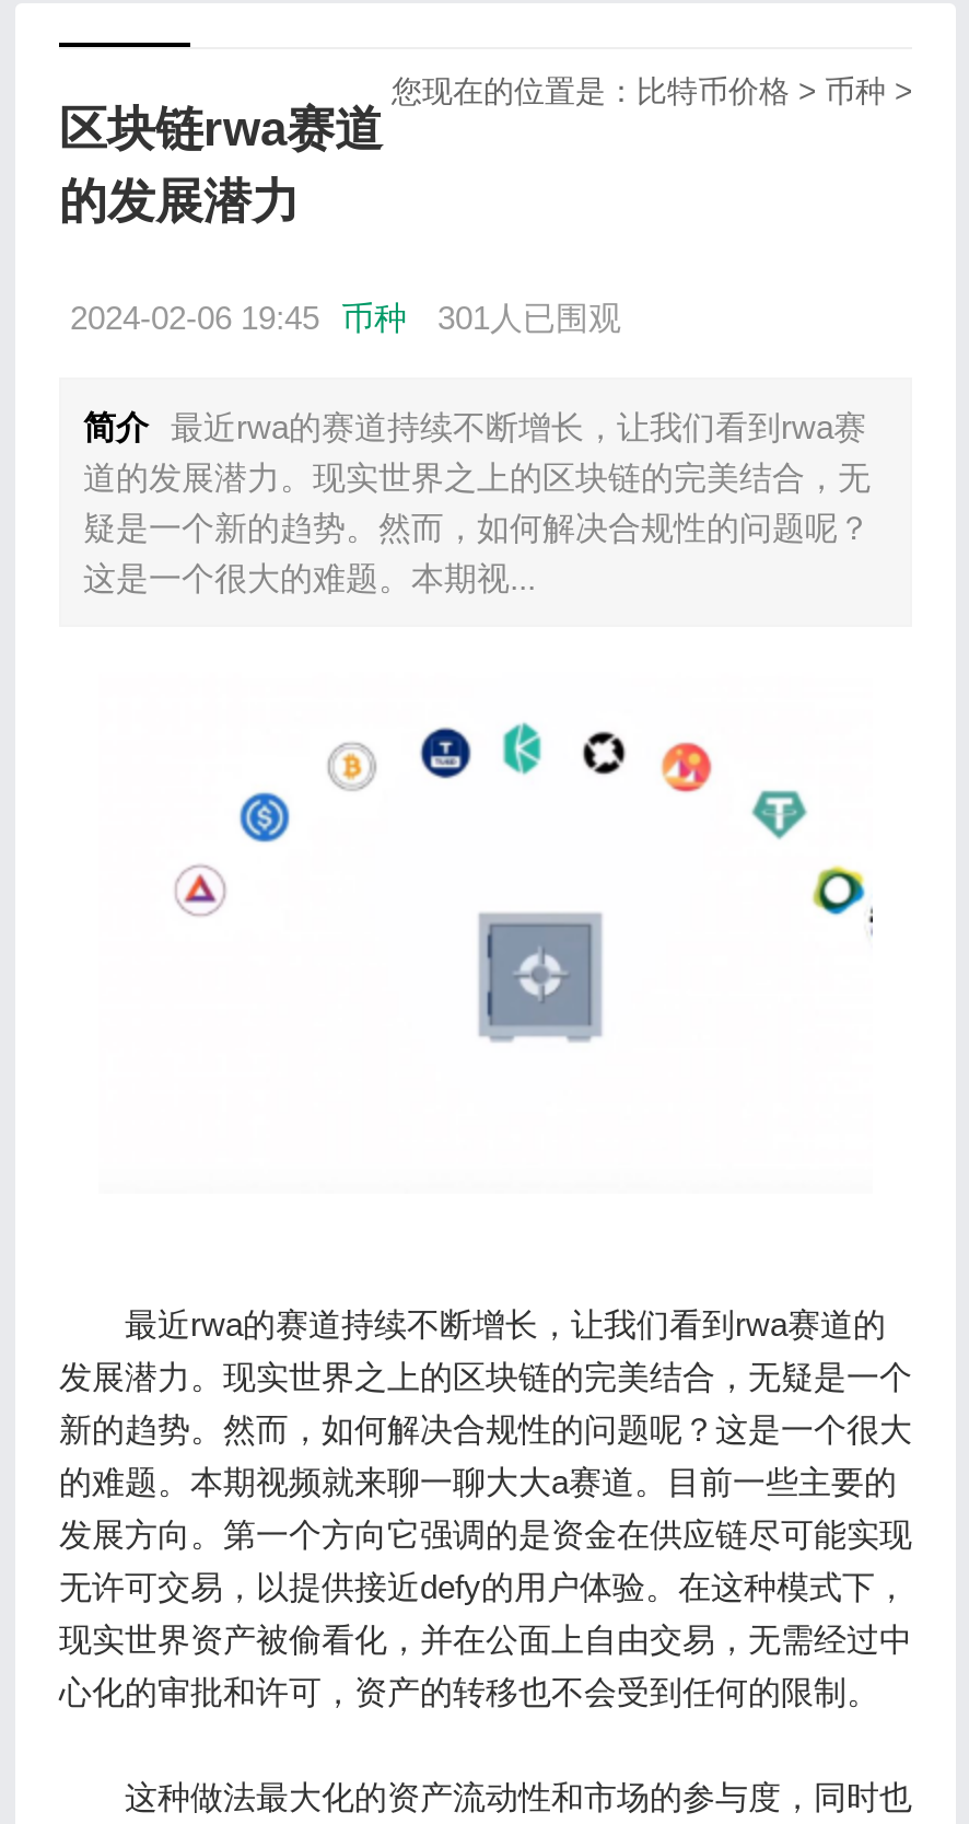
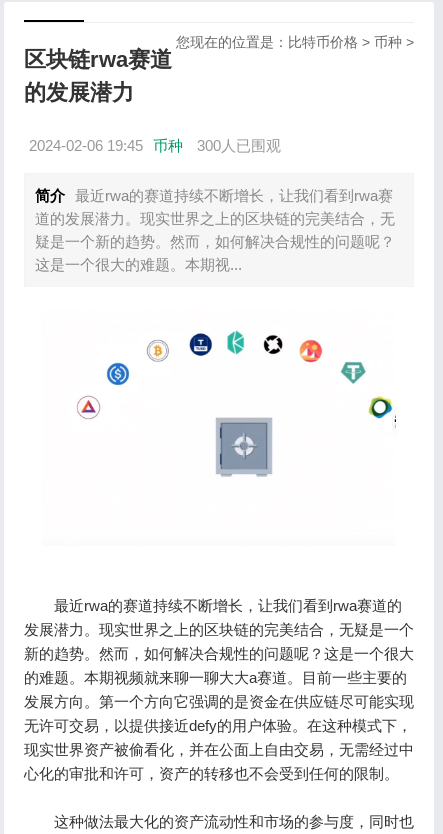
[70,299,621,336] 2024-02-06 19:45 币种 301人已围观 -> [29,137,281,154] 2024-02-06 19:45 币种 300人已围观

